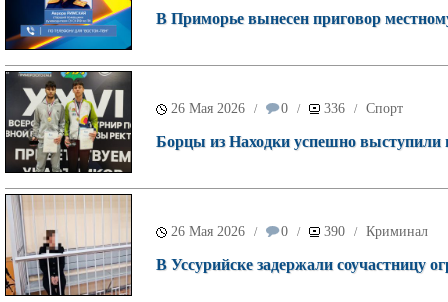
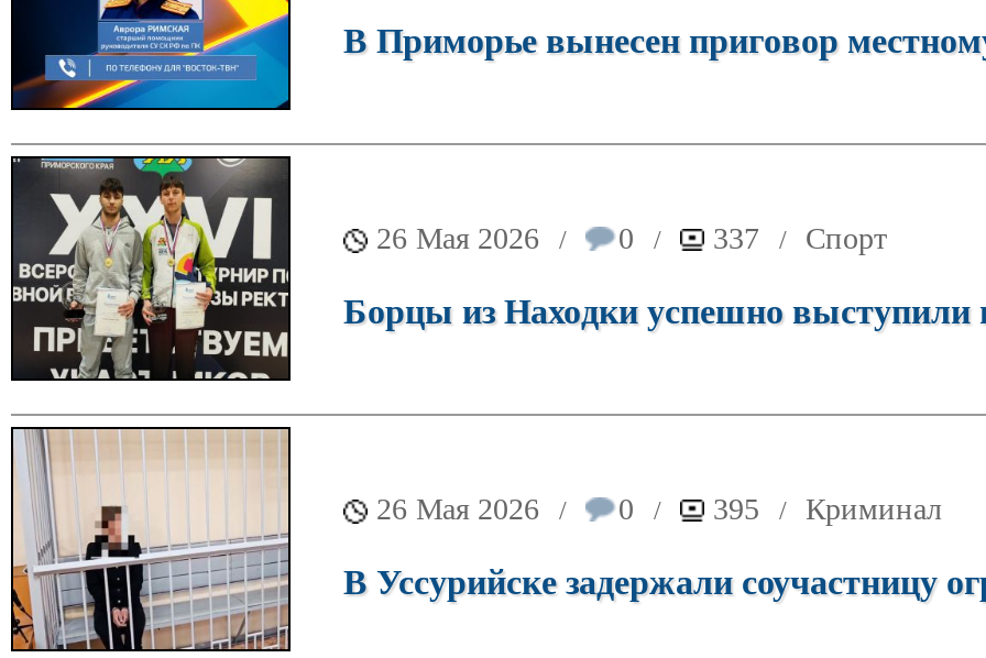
[171,101,403,116] 26 Мая 2026 / 0 / 336 / Спорт -> [376,222,887,255] 26 Мая 2026 / 0 / 337 / Спорт
[171,224,428,239] 26 Мая 2026 / 0 / 390 / Криминал -> [376,493,942,526] 26 Мая 2026 / 0 / 395 / Криминал

